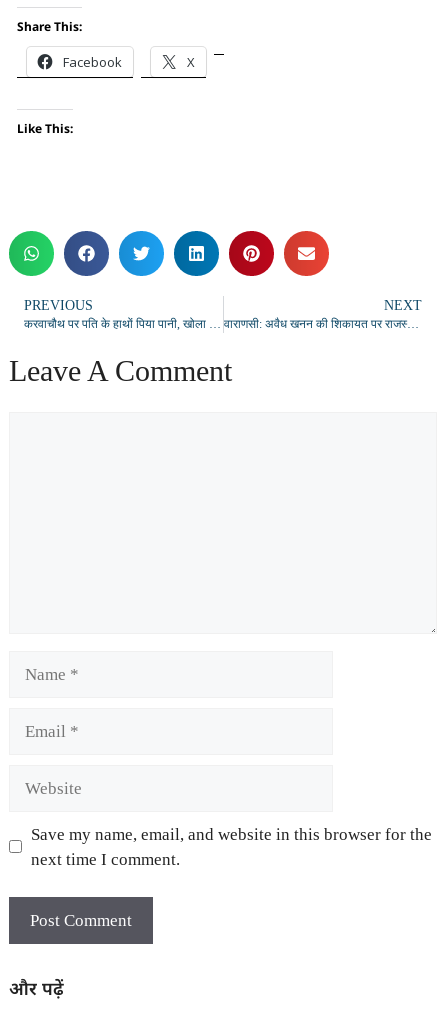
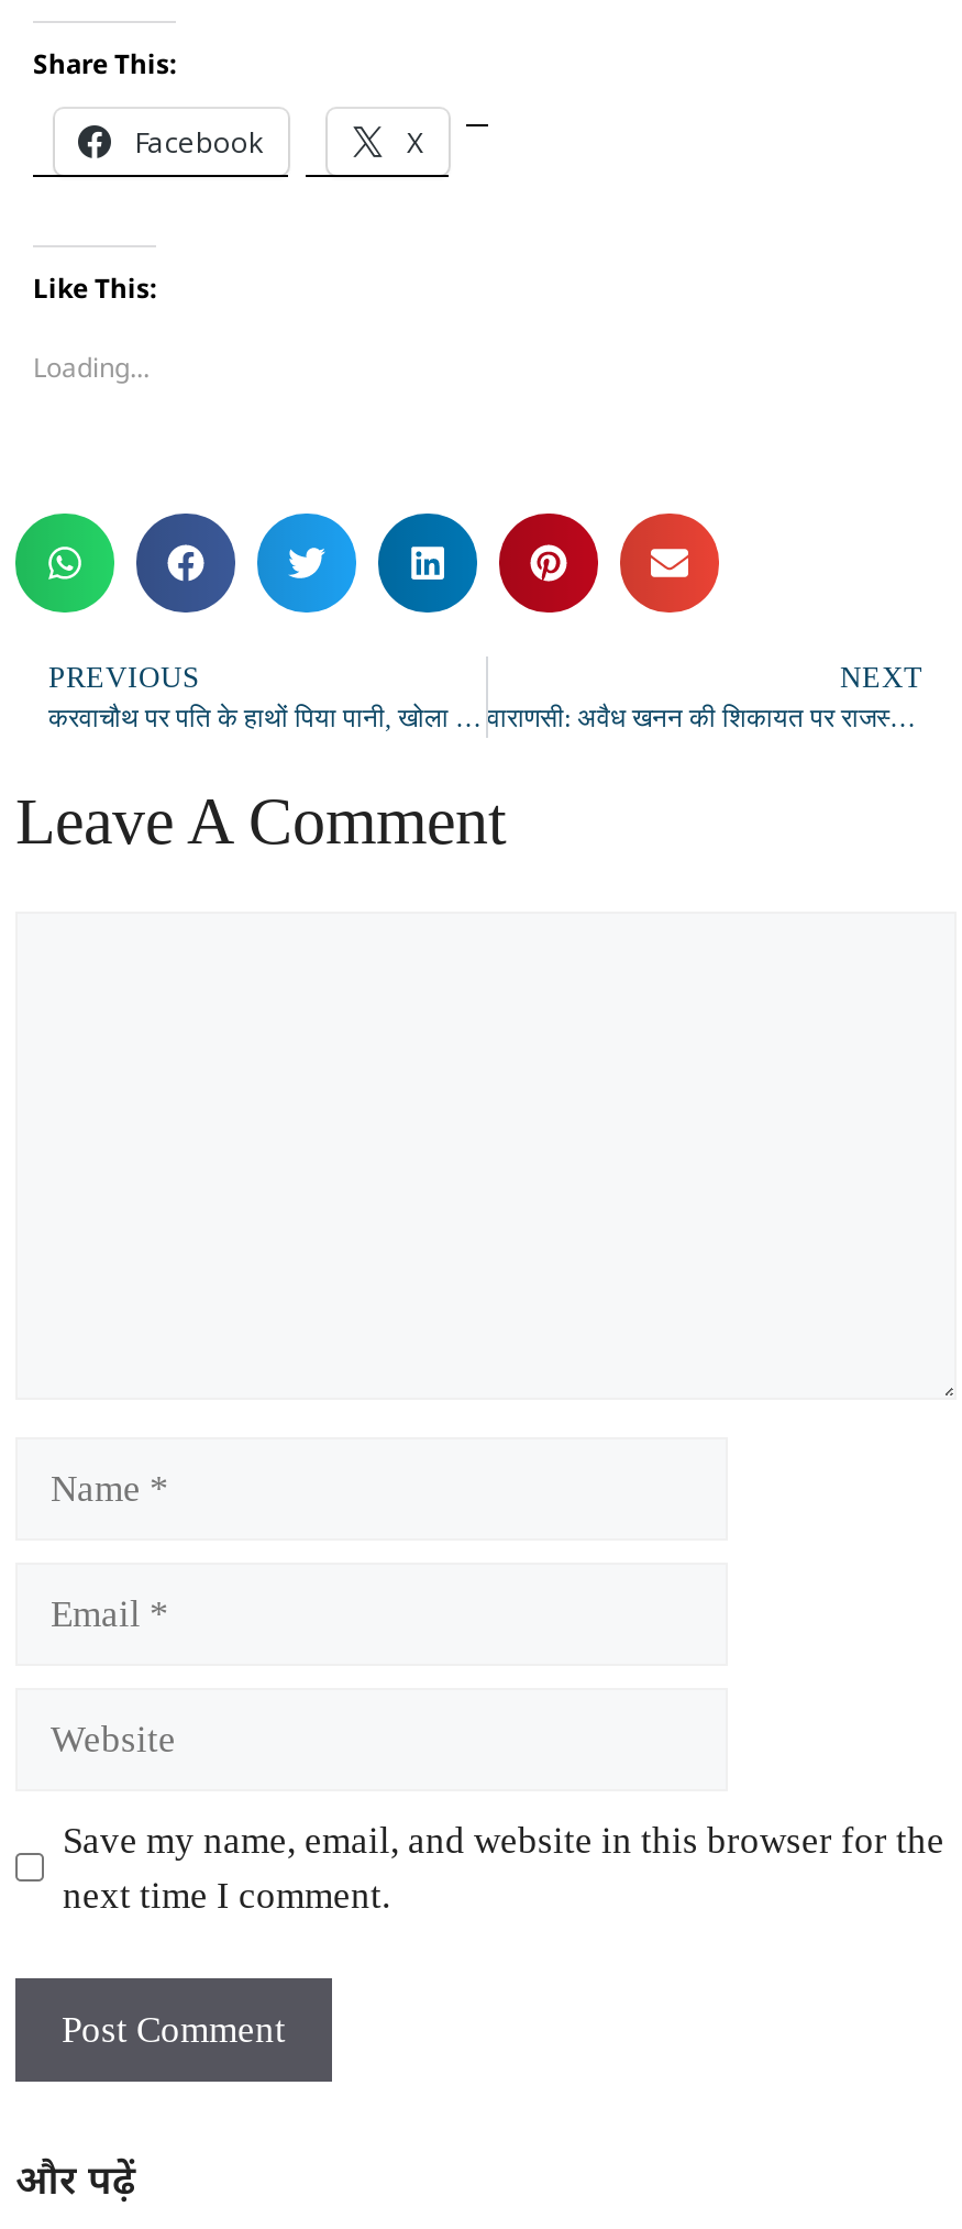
none -> [33,348,150,386] Loading...

